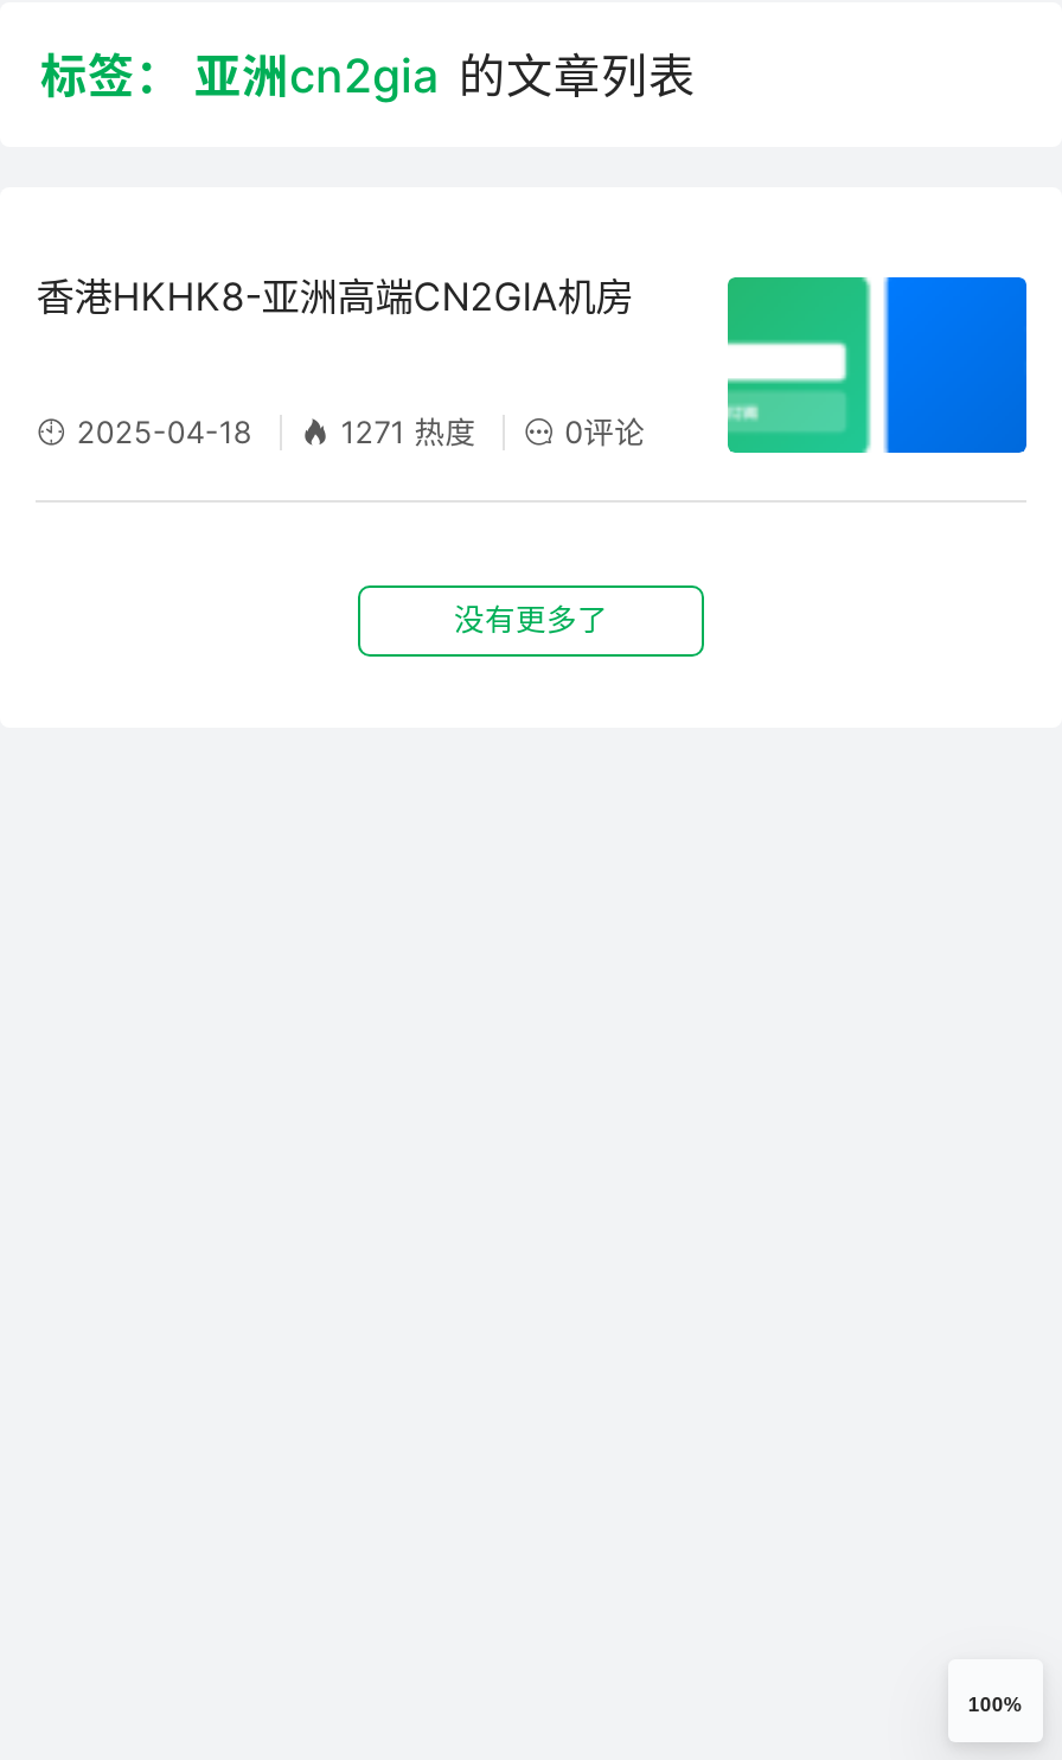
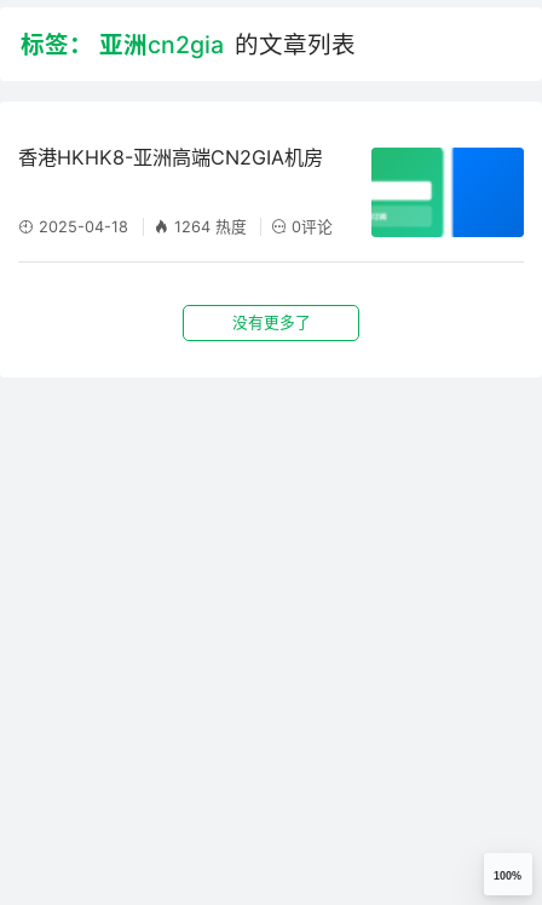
[341,416,485,451] 1271 热度 -> [174,218,251,236] 1264 热度

